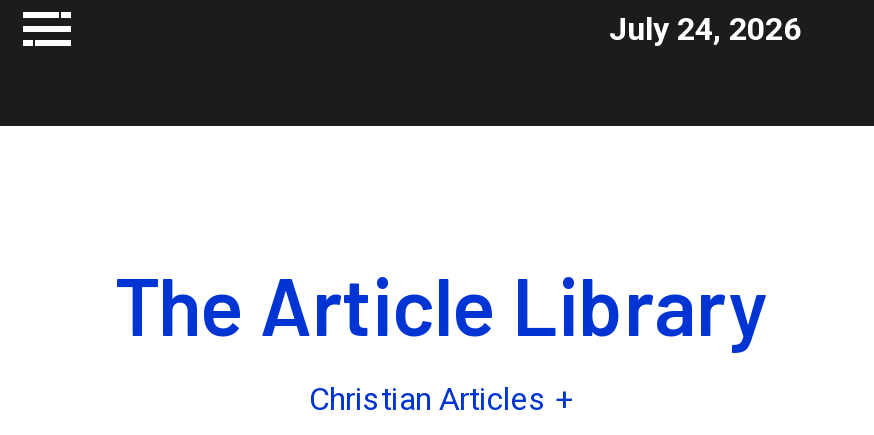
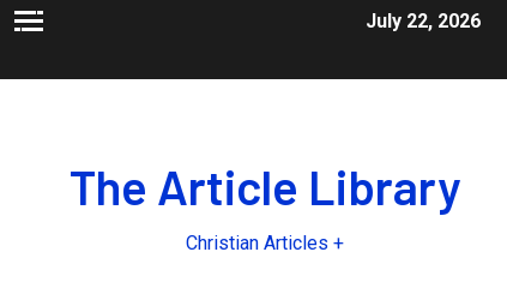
[609,11,801,49] July 24, 2026 -> [366,10,481,33] July 22, 2026

